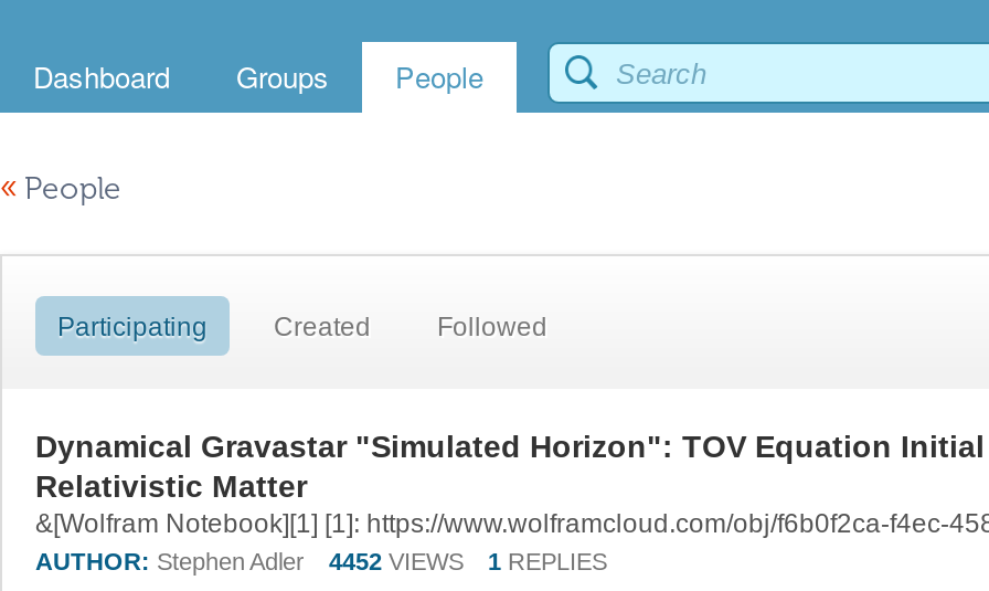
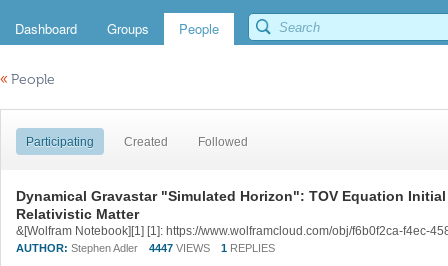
[35,548,607,574] AUTHOR: Stephen Adler 4452 VIEWS 1 REPLIES -> [16,242,275,254] AUTHOR: Stephen Adler 4447 VIEWS 1 REPLIES

